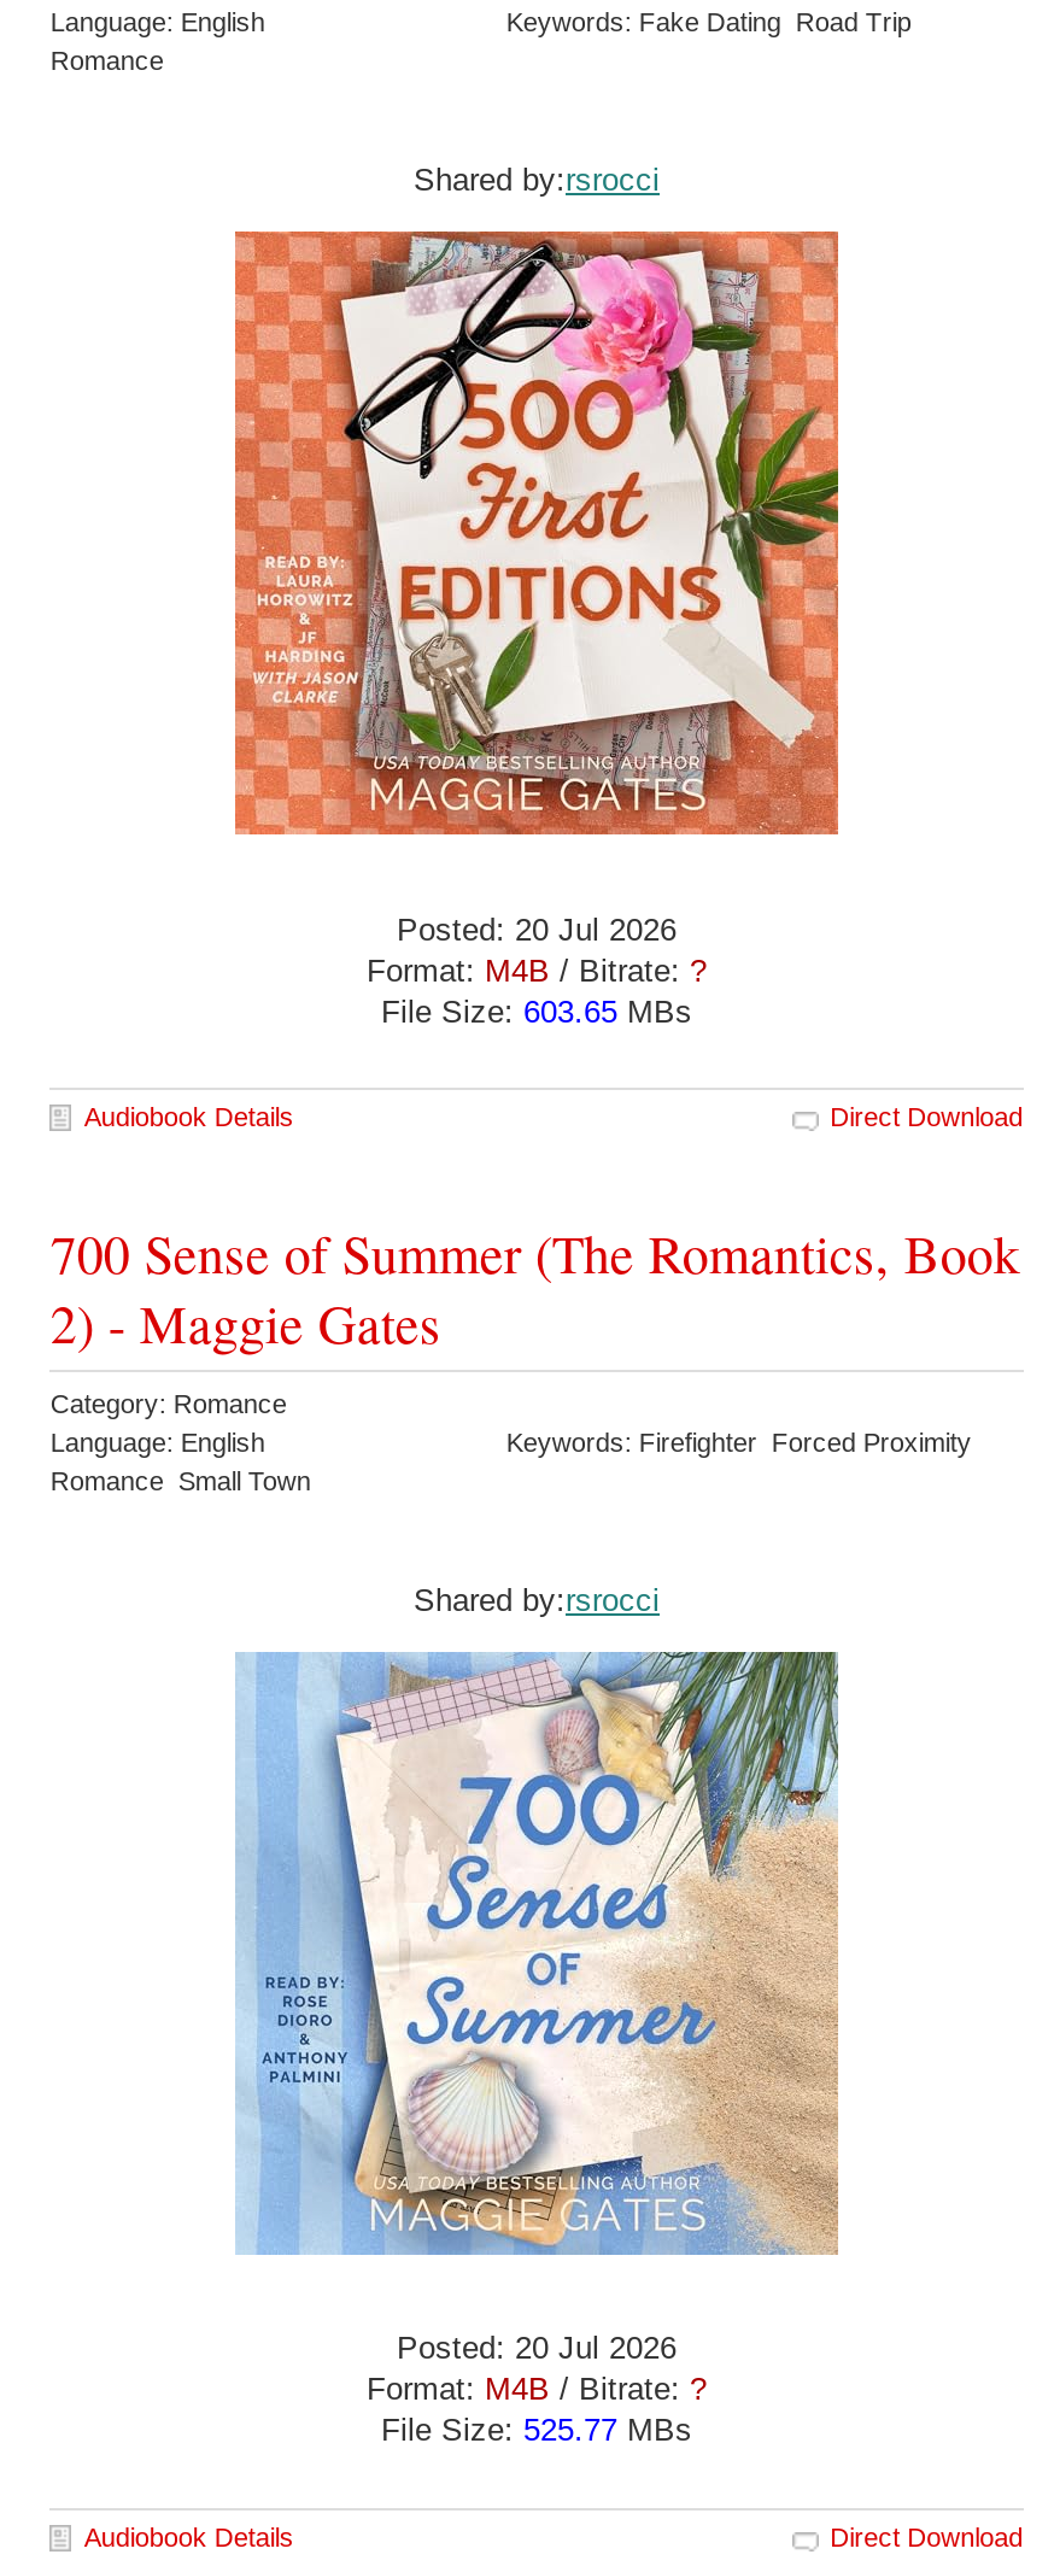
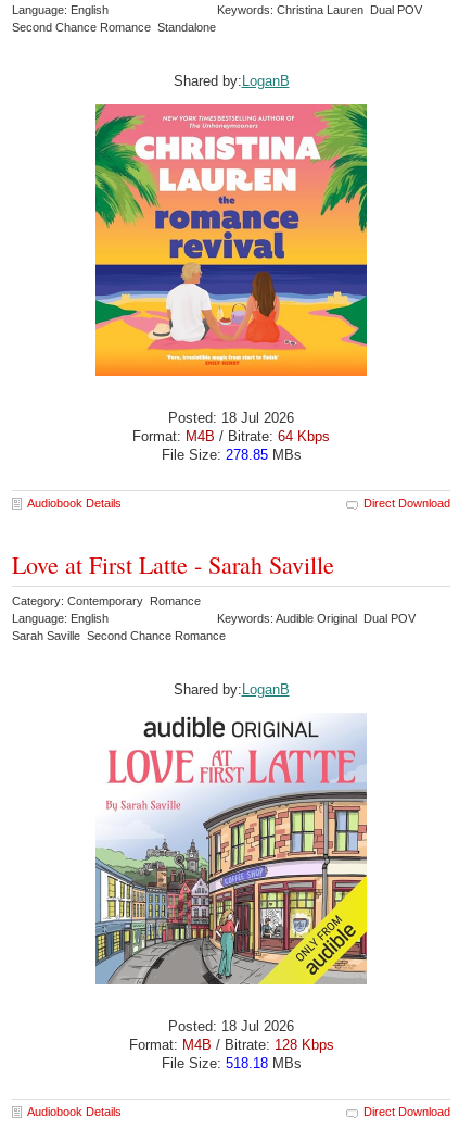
[50,7,919,74] Keywords: Fake Dating Road Trip | Romance -> [12,3,426,33] Keywords: Christina Lauren Dual POV | Second Chance Romance Standalone
[414,161,660,198] Shared by:rsrocci -> [173,73,289,89] Shared by:LoganB
[233,229,841,1028] [image] | Posted: 20 Jul 2026 | Format: M4B / Bitrate:? | File Size: 603.65 MBs -> [94,103,368,463] [image] | Posted: 18 Jul 2026 | Format: M4B / Bitrate: 64 Kbps | File Size: 278.85 MBs
[50,1217,1020,1417] 700 Sense of Summer (The Romantics, Book | 2) - Maggie Gates | Category: Romance -> [12,548,335,607] Love at First Latte - Sarah Saville | Category: Contemporary Romance
[50,1427,979,1494] Keywords: Firefighter Forced Proximity | Romance Small Town -> [12,611,419,642] Keywords: Audible Original Dual POV | Sarah Saville Second Chance Romance
[414,1582,660,1618] Shared by:rsrocci -> [173,681,289,697] Shared by:LoganB
[233,1650,841,2449] [image] | Posted: 20 Jul 2026 | Format: M4B / Bitrate:? | File Size: 525.77 MBs -> [94,713,368,1072] [image] | Posted: 18 Jul 2026 | Format: M4B / Bitrate: 128 Kbps | File Size: 518.18 MBs

